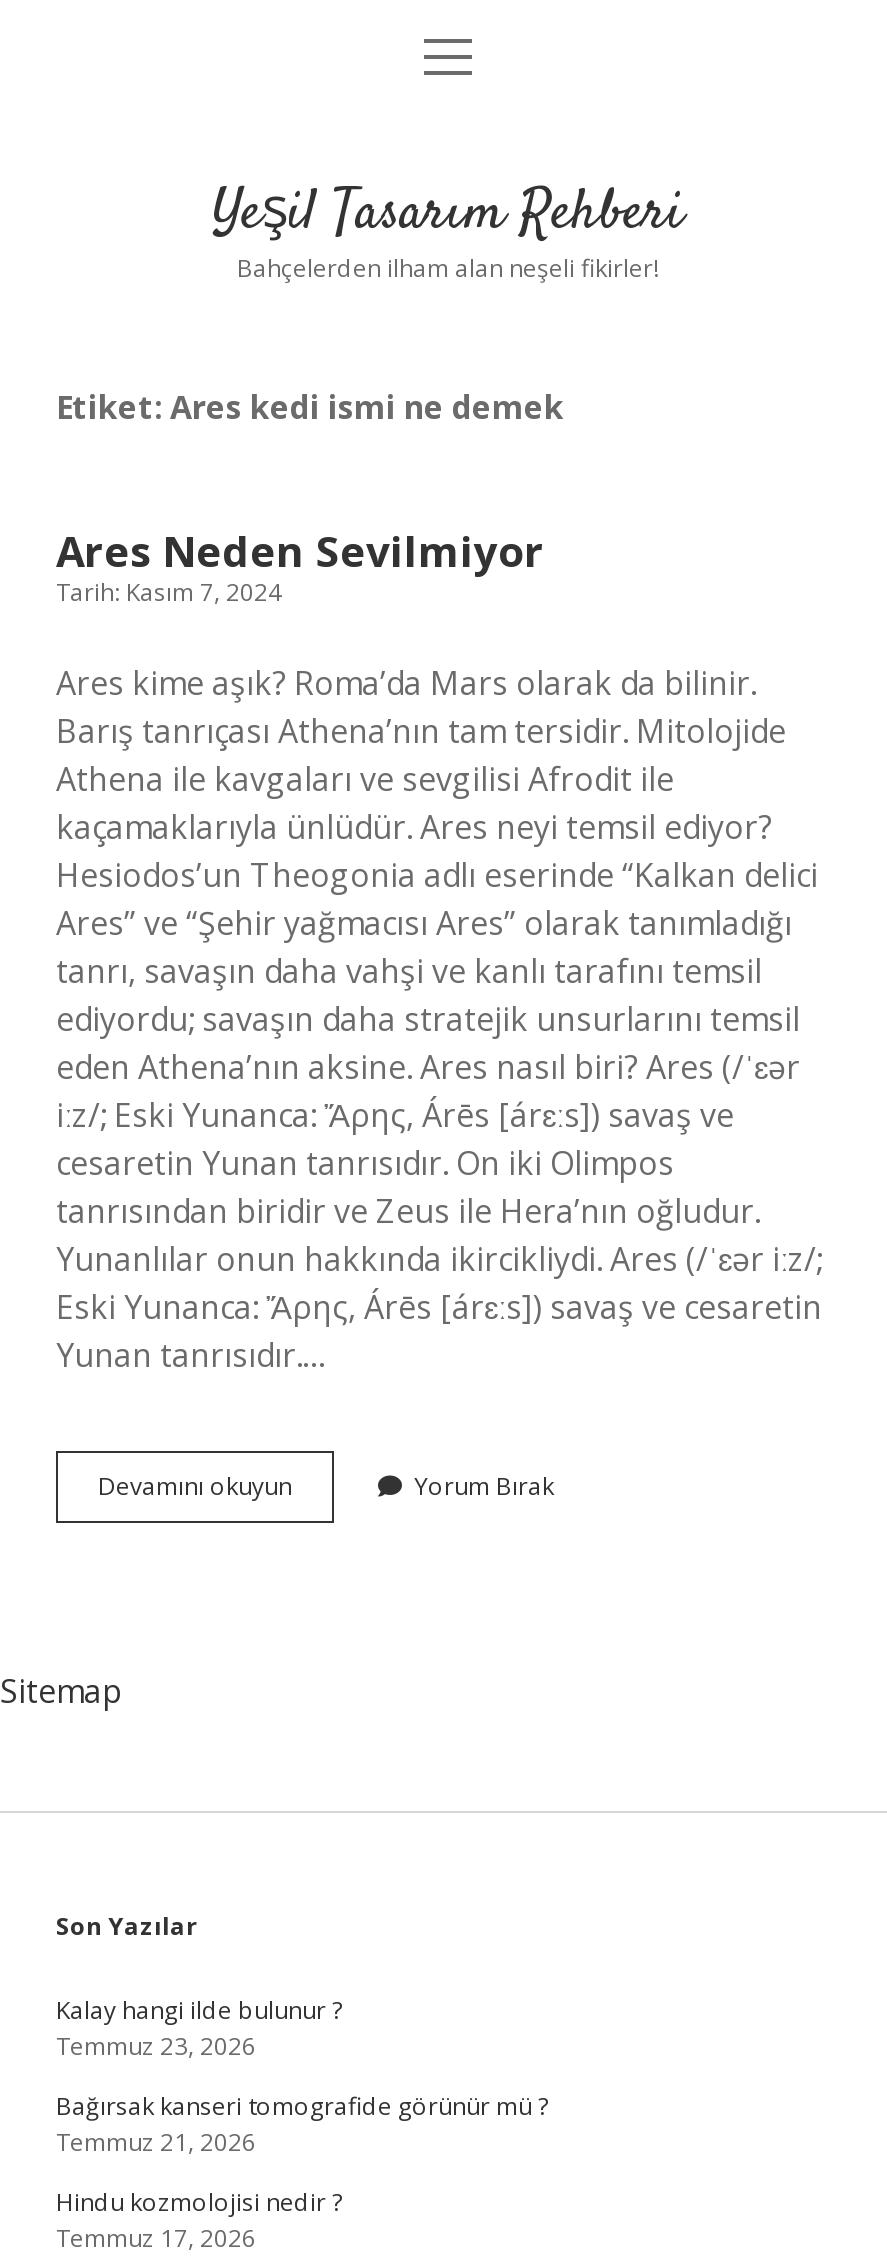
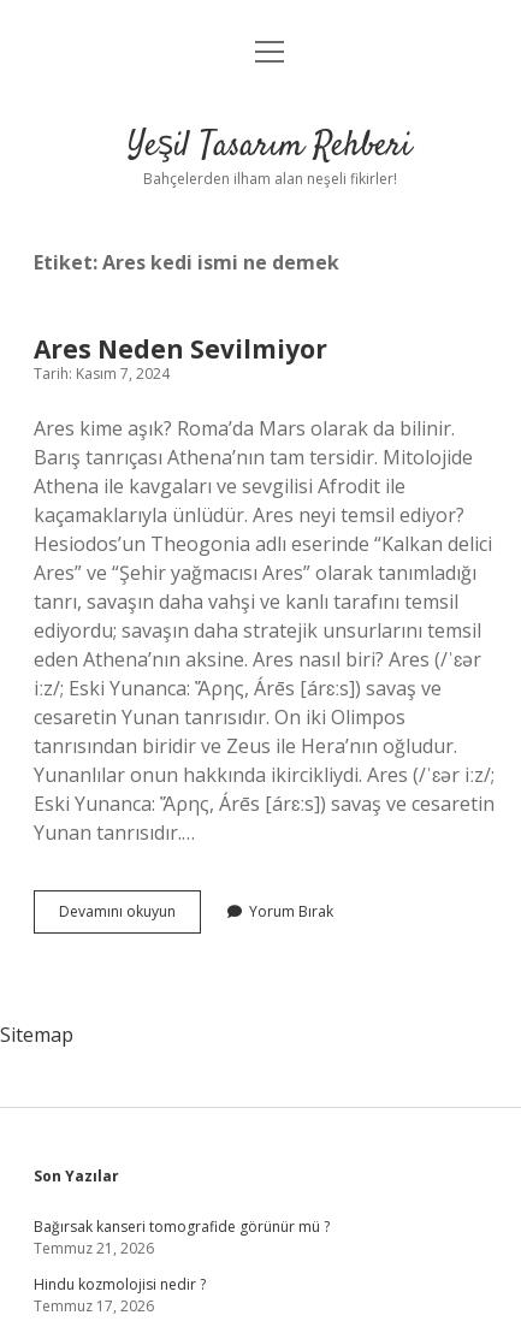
[56,1993,342,2063] Kalay hangi ilde bulunur ? | Temmuz 23, 2026 -> none

